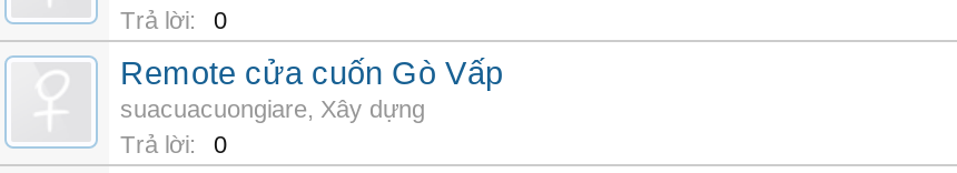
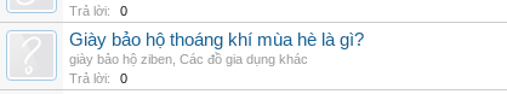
[120,55,503,122] Remote cửa cuốn Gò Vấp | suacuacuongiare, Xây dựng -> [69,30,364,66] Giày bảo hộ thoáng khí mùa hè là gì? | giày bảo hộ ziben, Các đồ gia dụng khác

